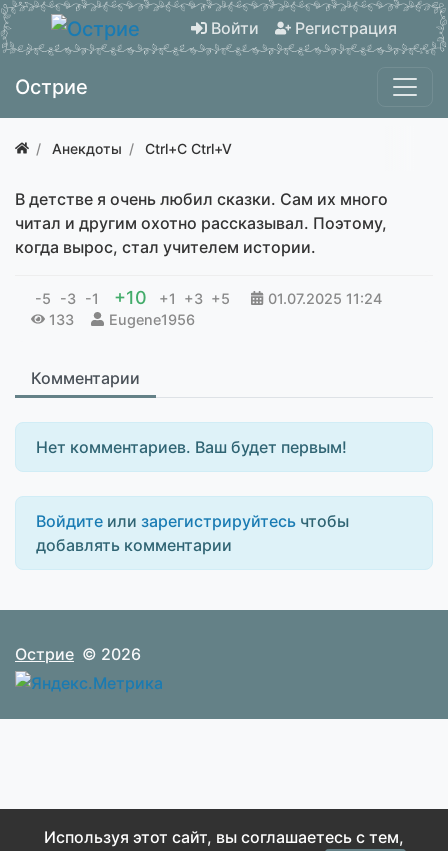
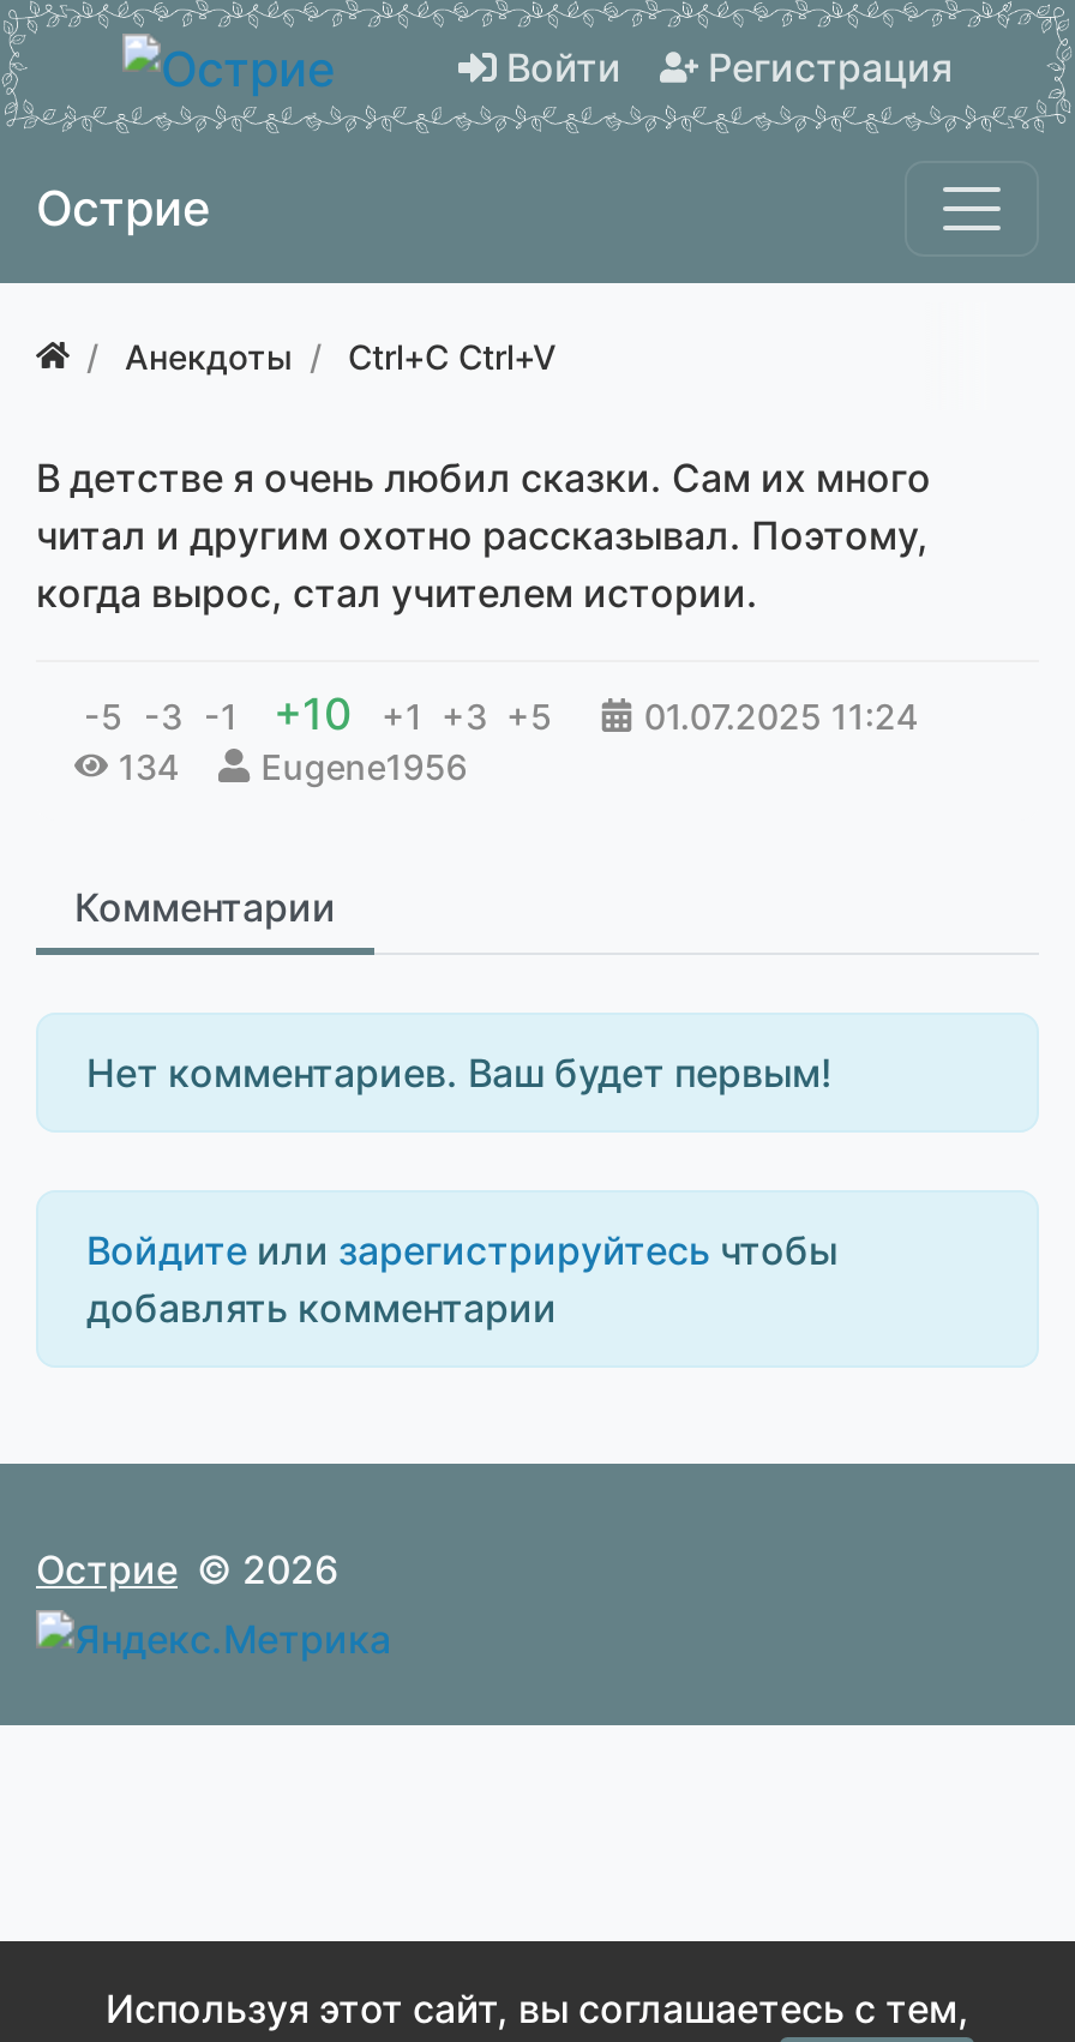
[45,310,74,327] 133 -> [109,745,179,786] 134

